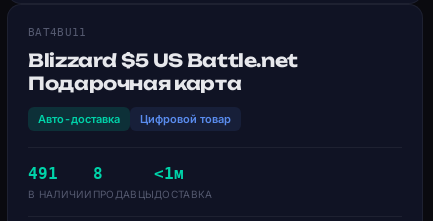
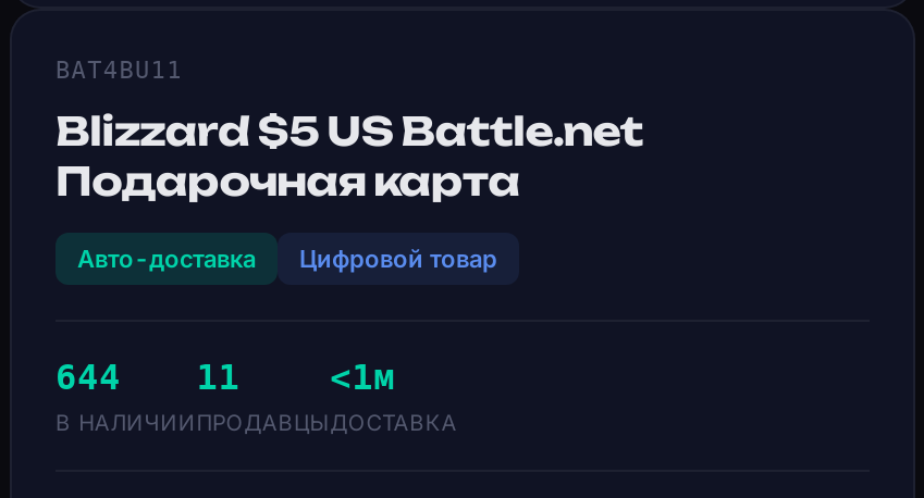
[28,164,58,183] 491 -> [56,357,121,398] 644
[93,164,103,183] 8 -> [196,357,240,398] 11

